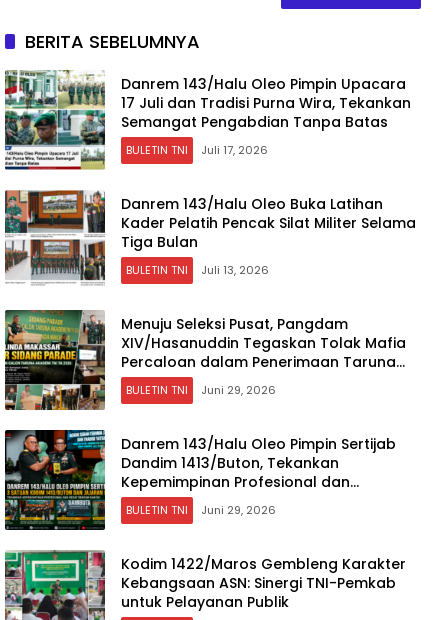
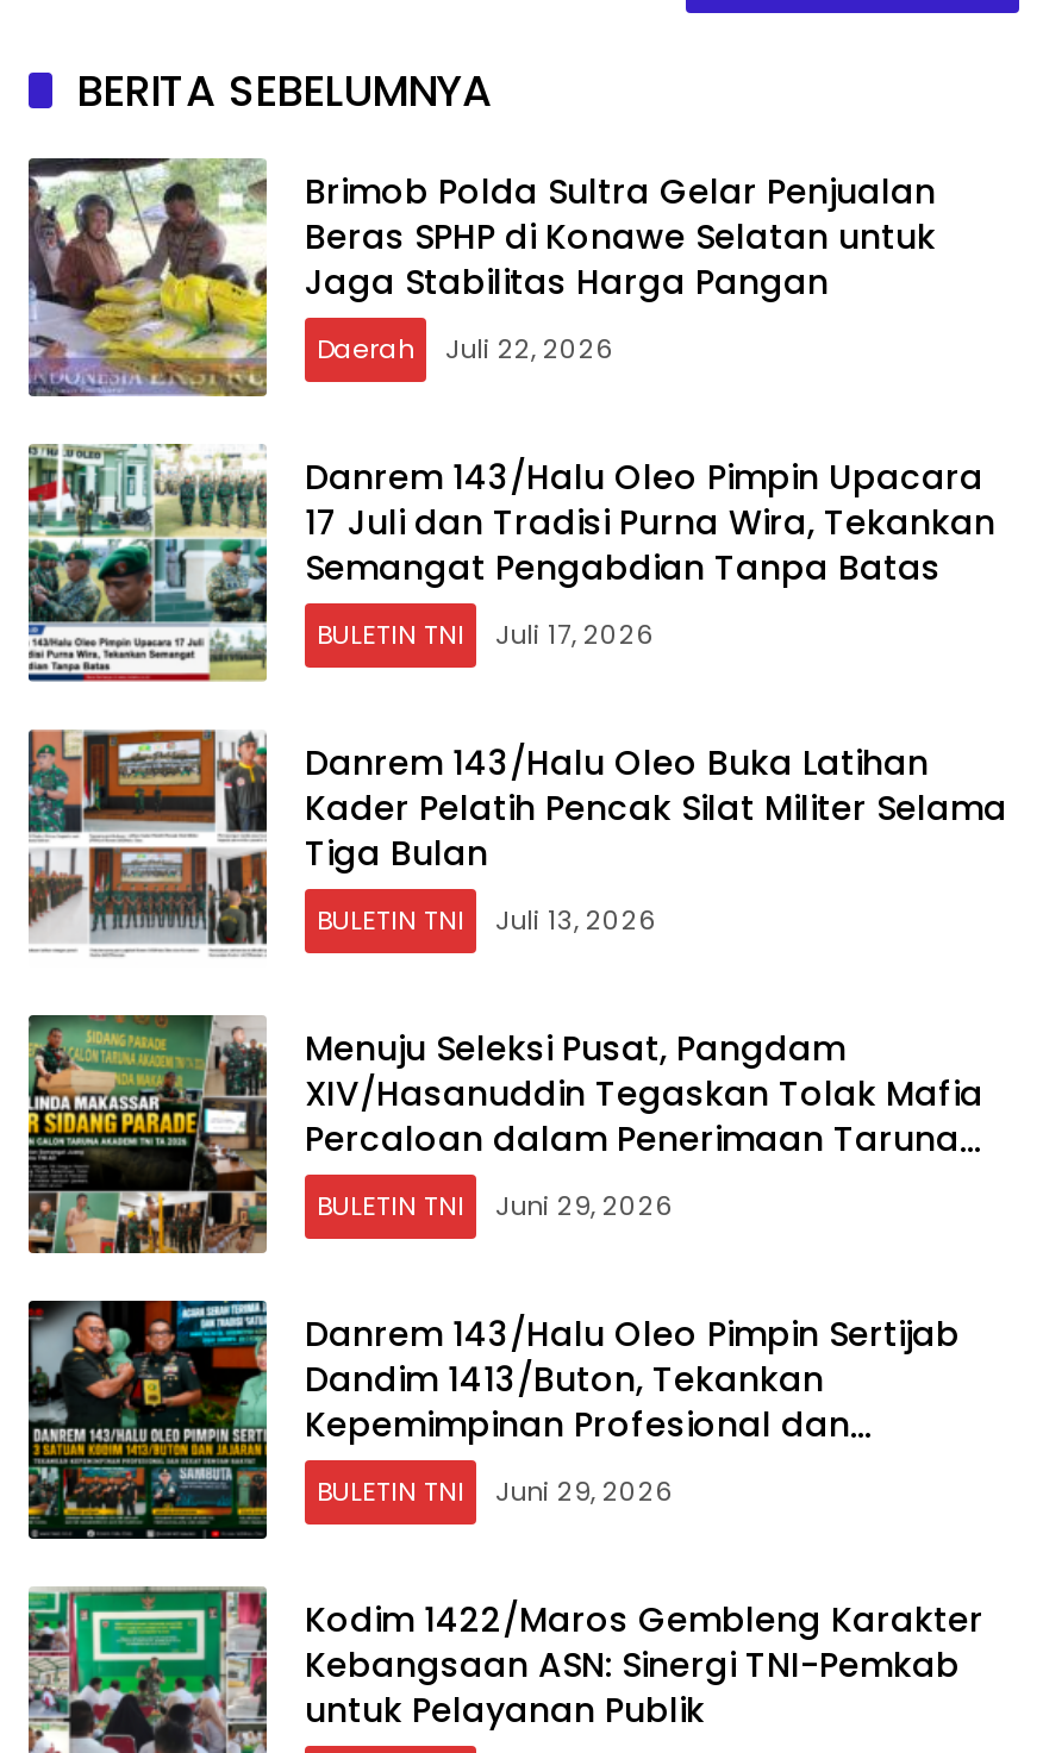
none -> [29,156,936,396] [image] | Brimob Polda Sultra Gelar Penjualan | Beras SPHP di Konawe Selatan untuk | Jaga Stabilitas Harga Pangan | Daerah | Juli 22, 2026

